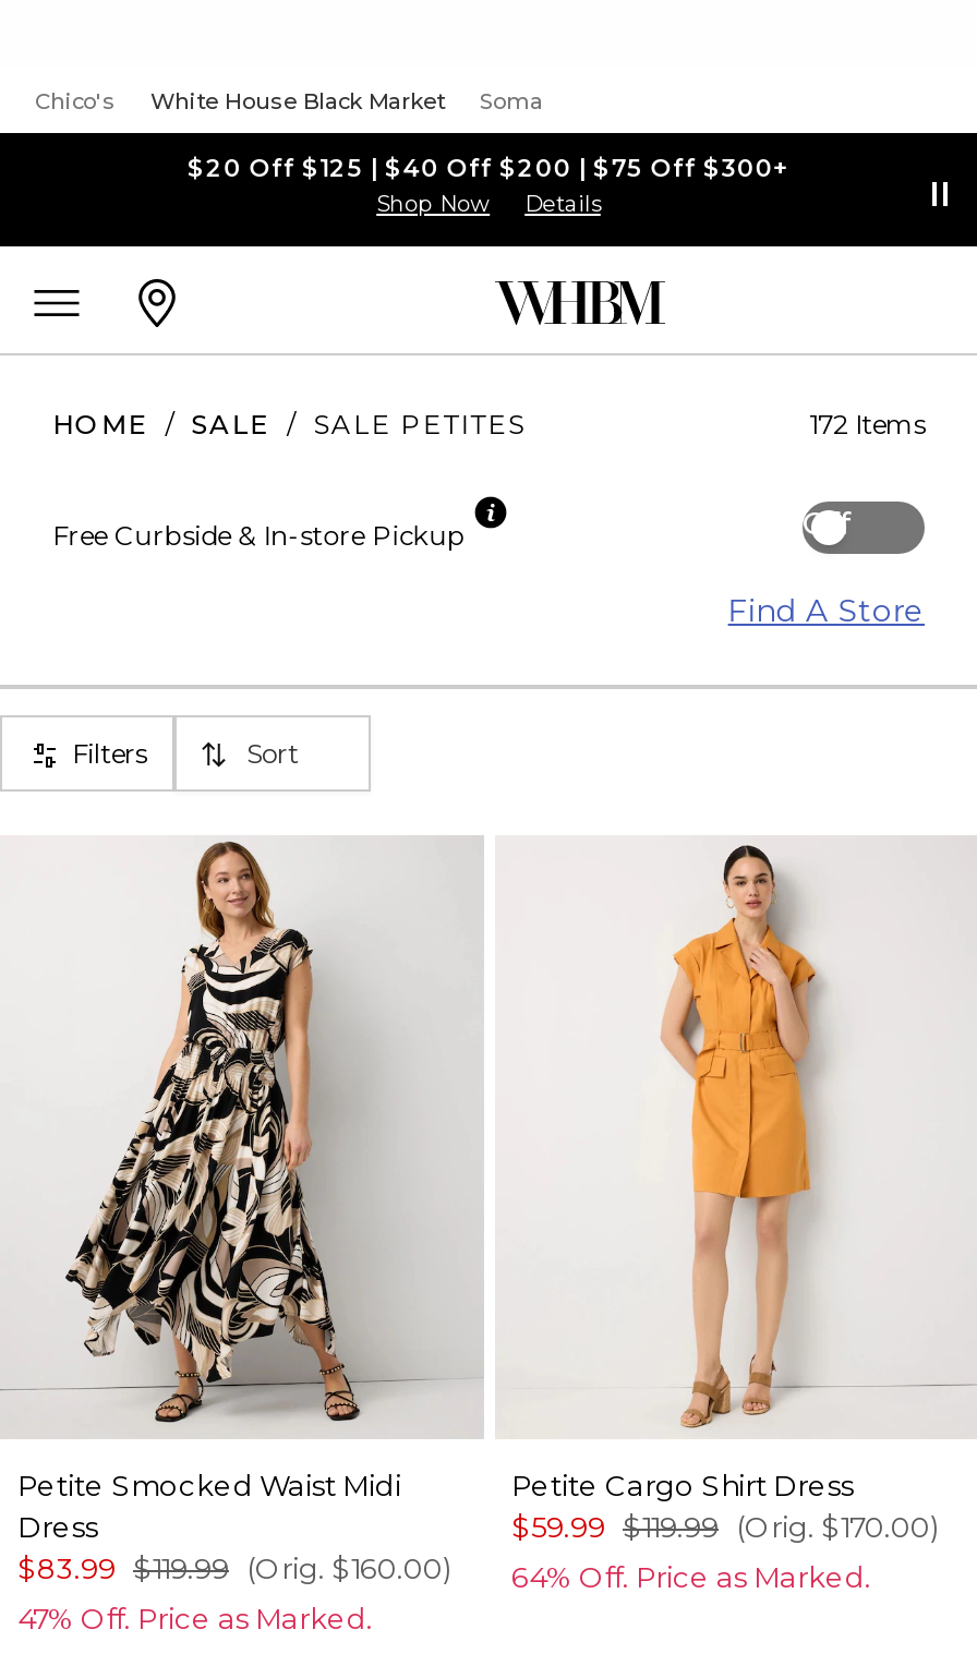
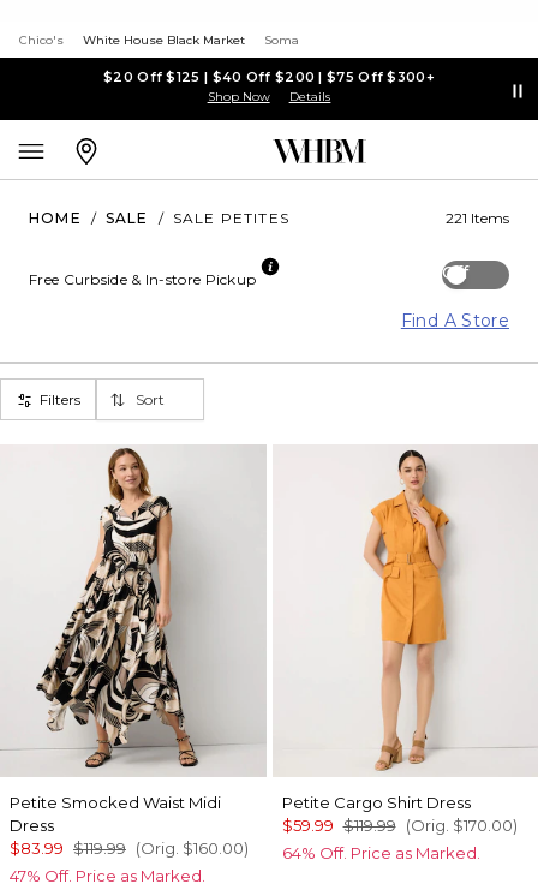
[809,408,925,440] 172 Items -> [446,209,509,227] 221 Items

